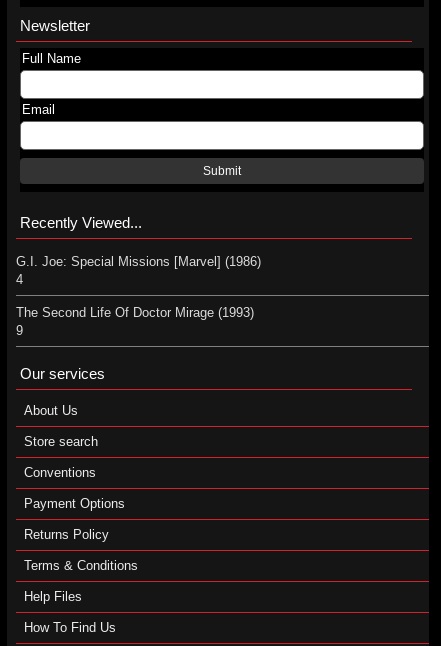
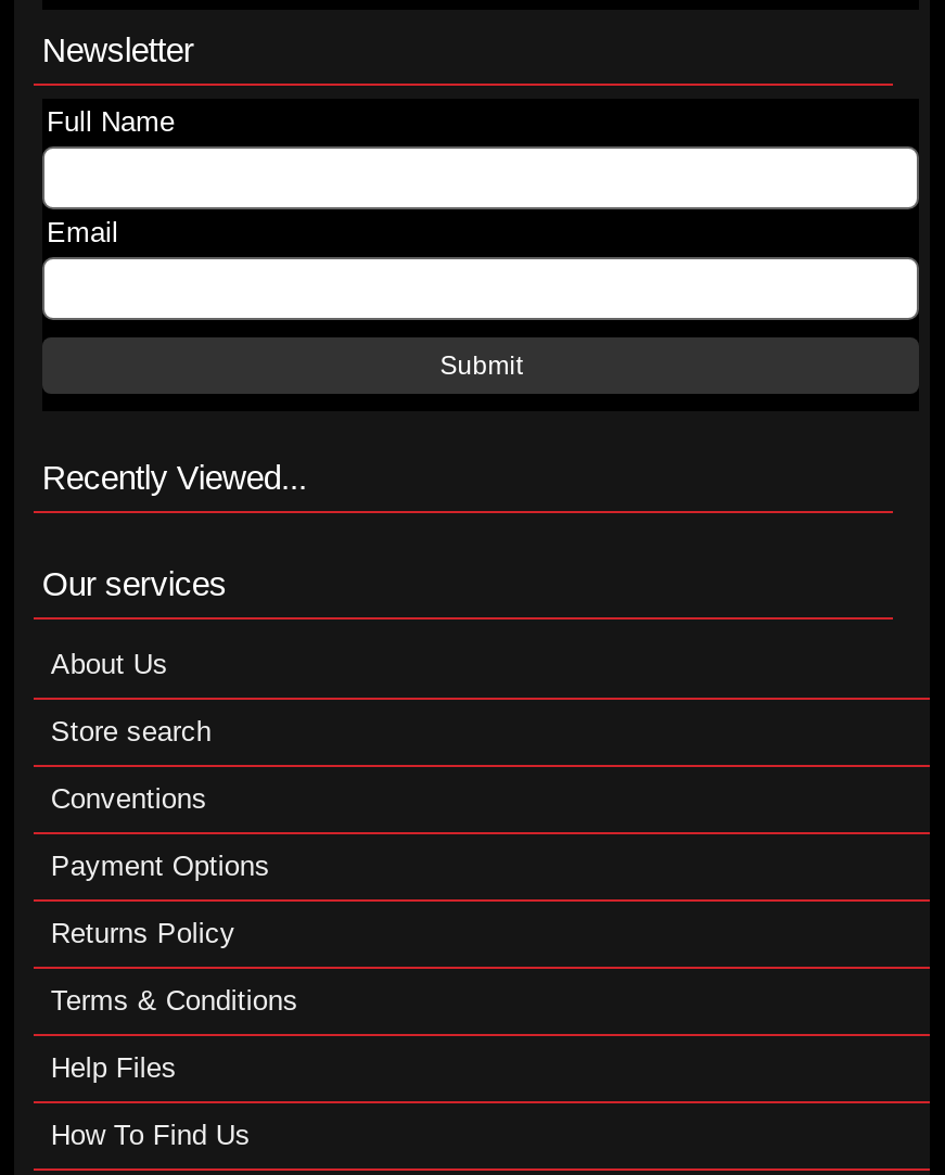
[16,254,261,338] G.I. Joe: Special Missions [Marvel] (1986) | 4 | The Second Life Of Doctor Mirage (1993) | 9 -> none

